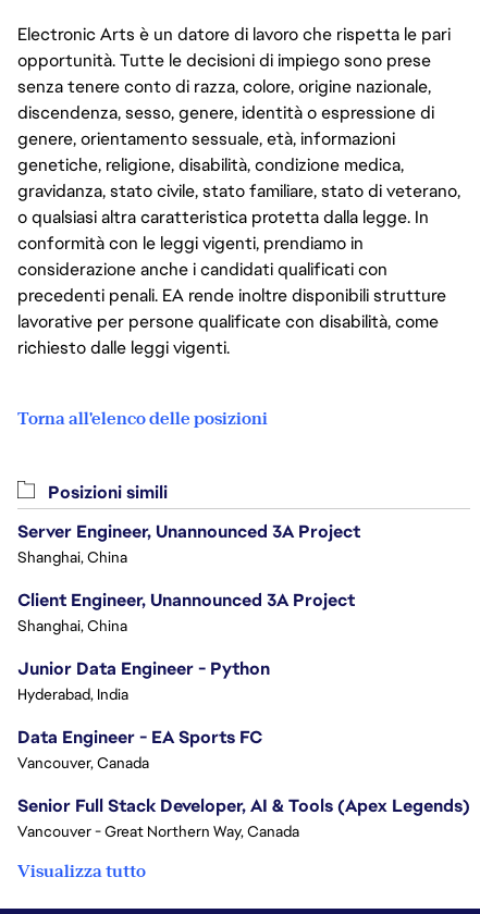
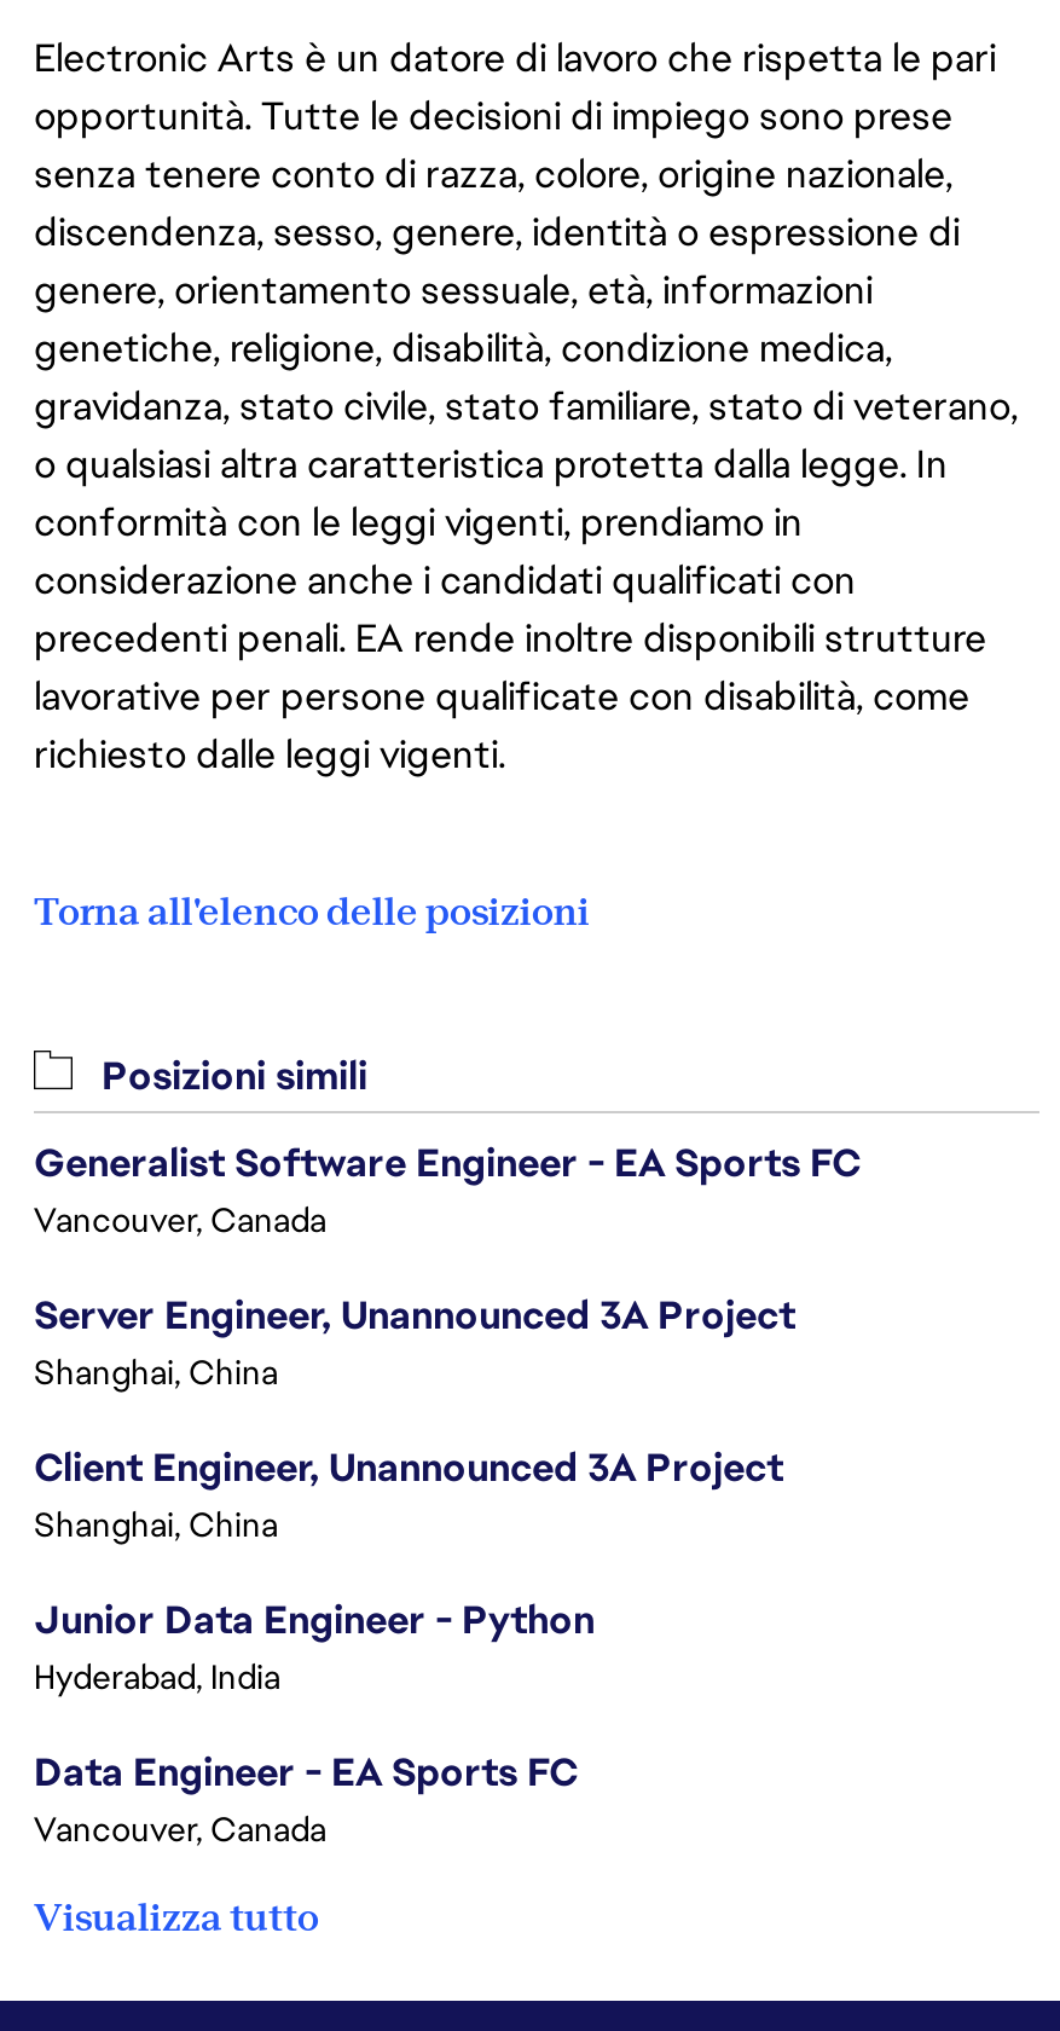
none -> [34,1138,861,1242] Generalist Software Engineer - EA Sports FC | Vancouver, Canada
moved [17,520,360,773] -> [34,1290,795,1851]: Server Engineer, Unannounced 3A Project | Shanghai, China | Client Engineer, Unannounced 3A Project | Shanghai, China | Junior Data Engineer - Python | Hyderabad, India | Data Engineer - EA Sports FC | Vancouver, Canada
[17,794,470,841] Senior Full Stack Developer, AI & Tools (Apex Legends) | Vancouver - Great Northern Way, Canada -> none

